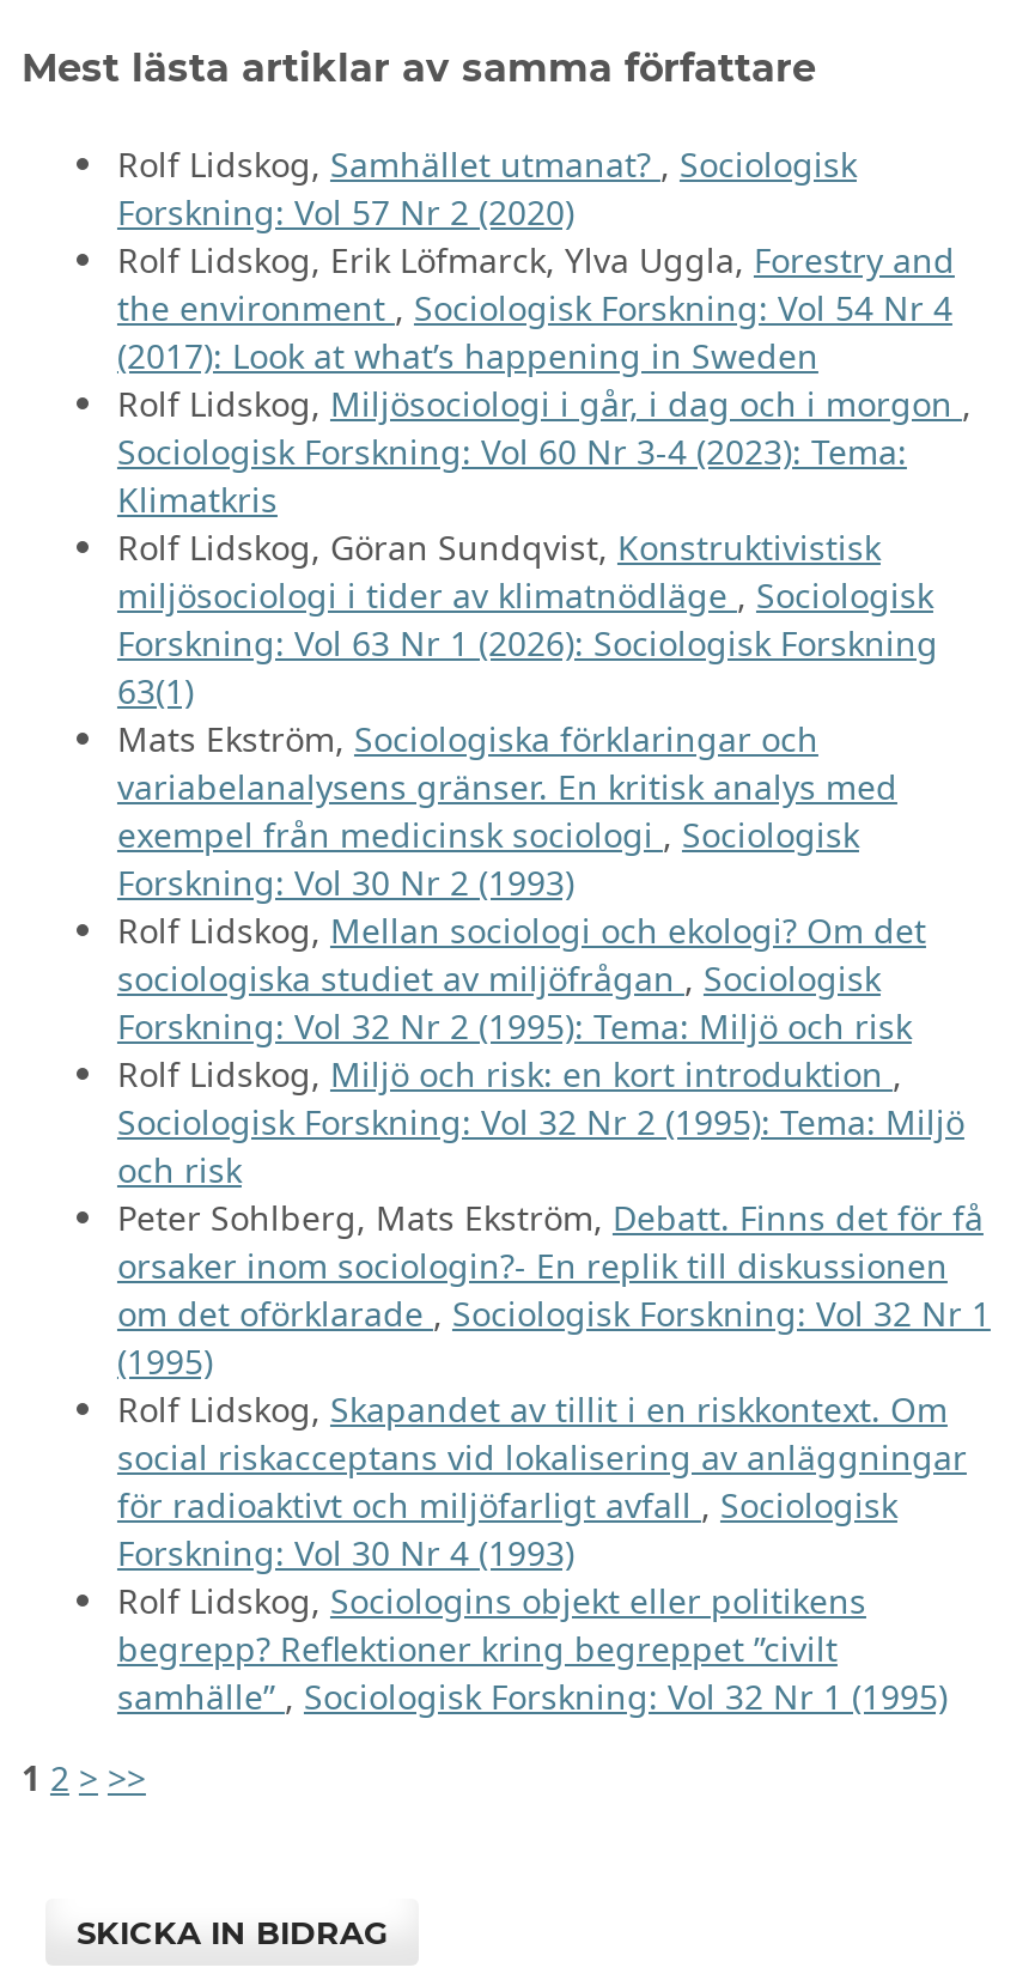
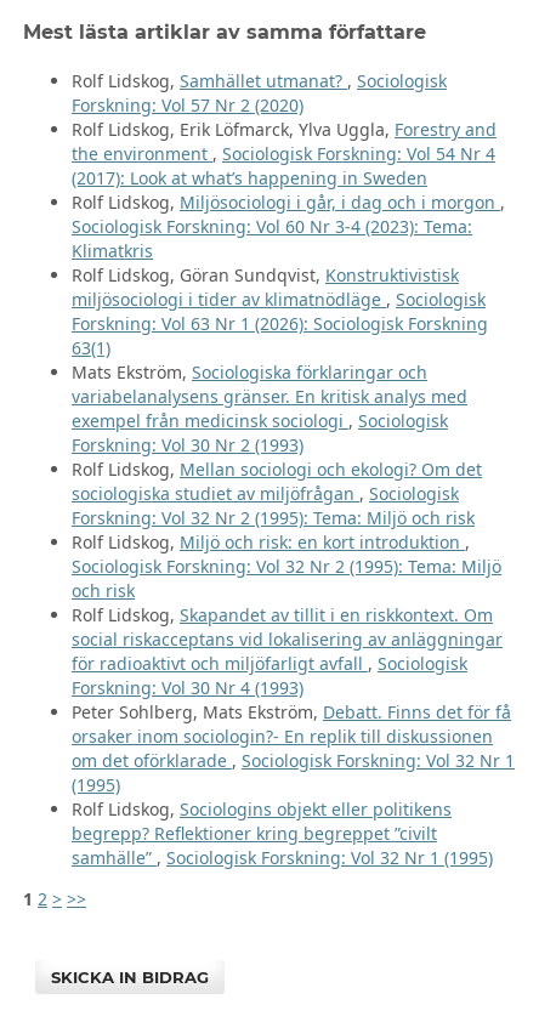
moved [117,1194,991,1384] -> [72,700,515,796]: Peter Sohlberg, Mats Ekström, Debatt. Finns det för få | orsaker inom sociologin?- En replik till diskussionen | om det oförklarade, Sociologisk Forskning: Vol 32 Nr 1 | (1995)
moved [117,1386,967,1575] -> [72,603,503,699]: Rolf Lidskog, Skapandet av tillit i en riskkontext. Om | social riskacceptans vid lokalisering av anläggningar | för radioaktivt och miljöfarligt avfall, Sociologisk | Forskning: Vol 30 Nr 4 (1993)

